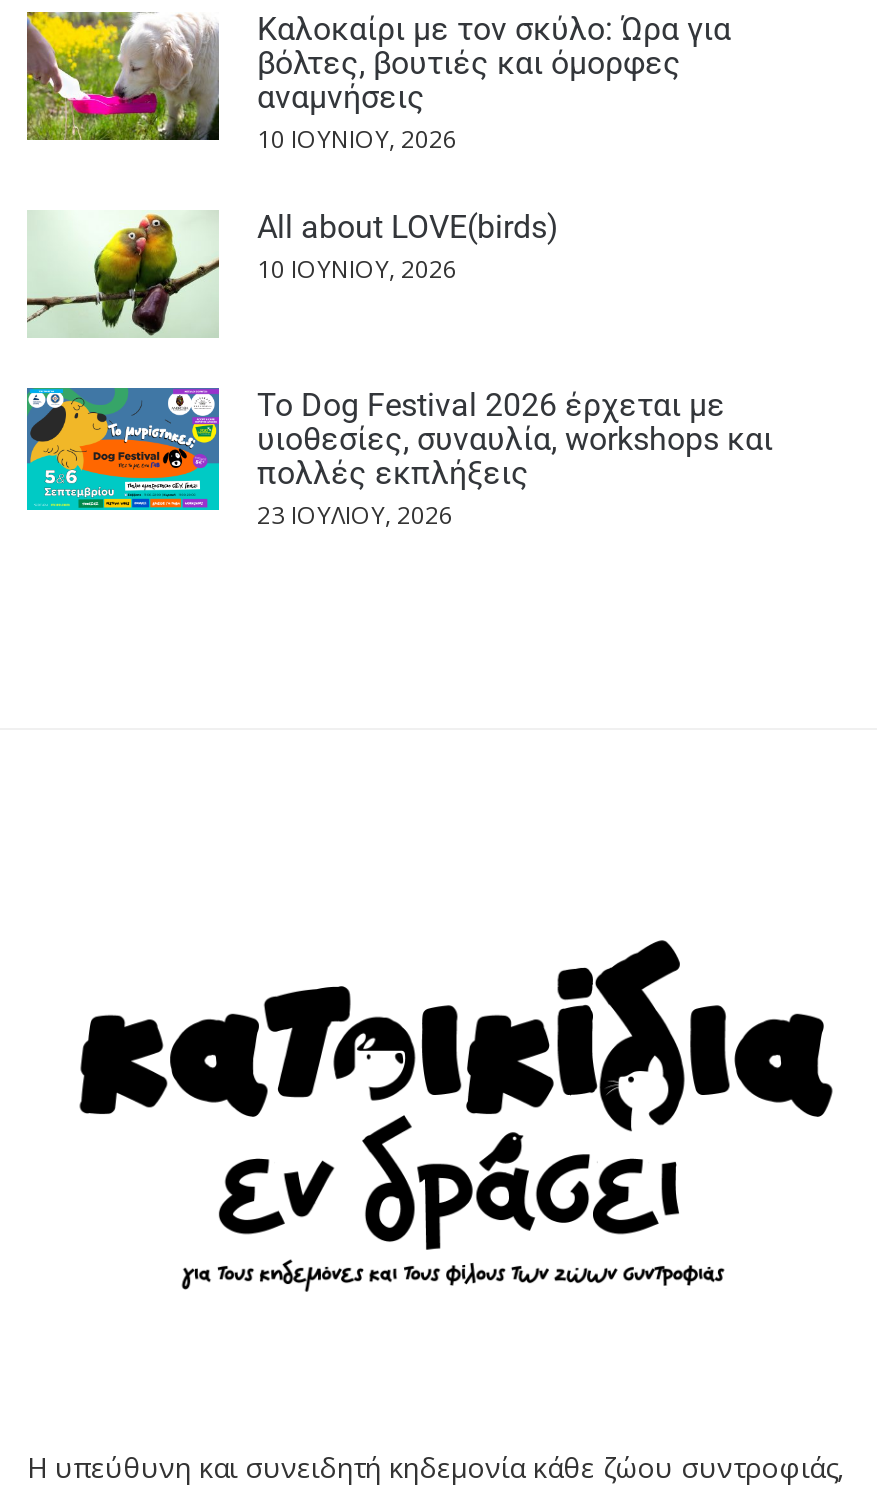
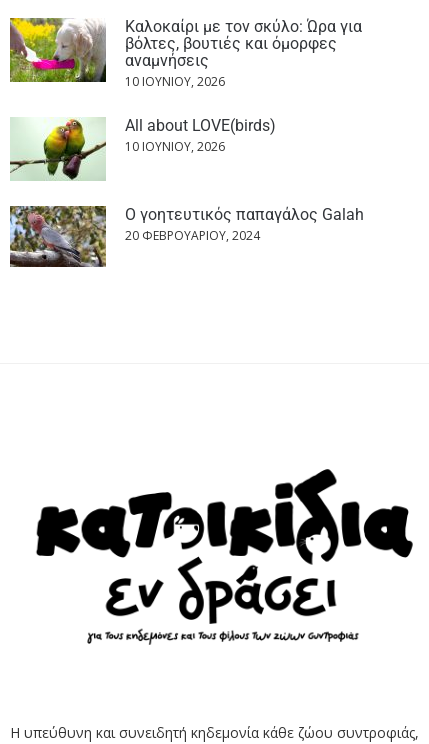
[25,386,773,532] [image] | Το Dog Festival 2026 έρχεται με | υιοθεσίες, συναυλία, workshops και | πολλές εκπλήξεις | 23 ΙΟΥΛΊΟΥ, 2026 -> [9,205,364,268] [image] | Ο γοητευτικός παπαγάλος Galah | 20 ΦΕΒΡΟΥΑΡΊΟΥ, 2024

